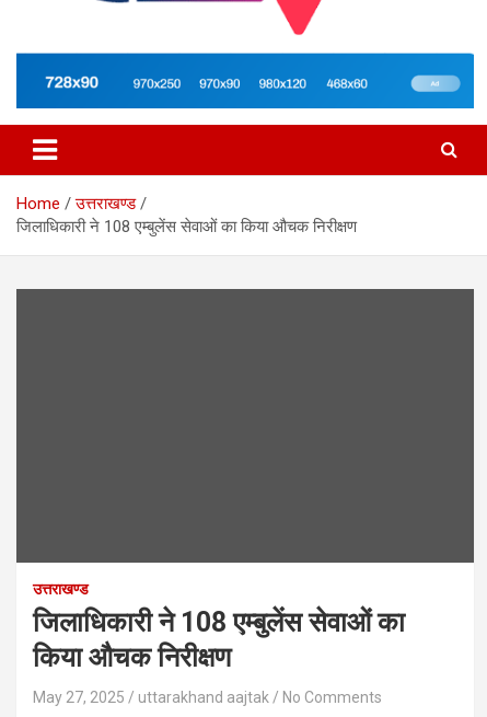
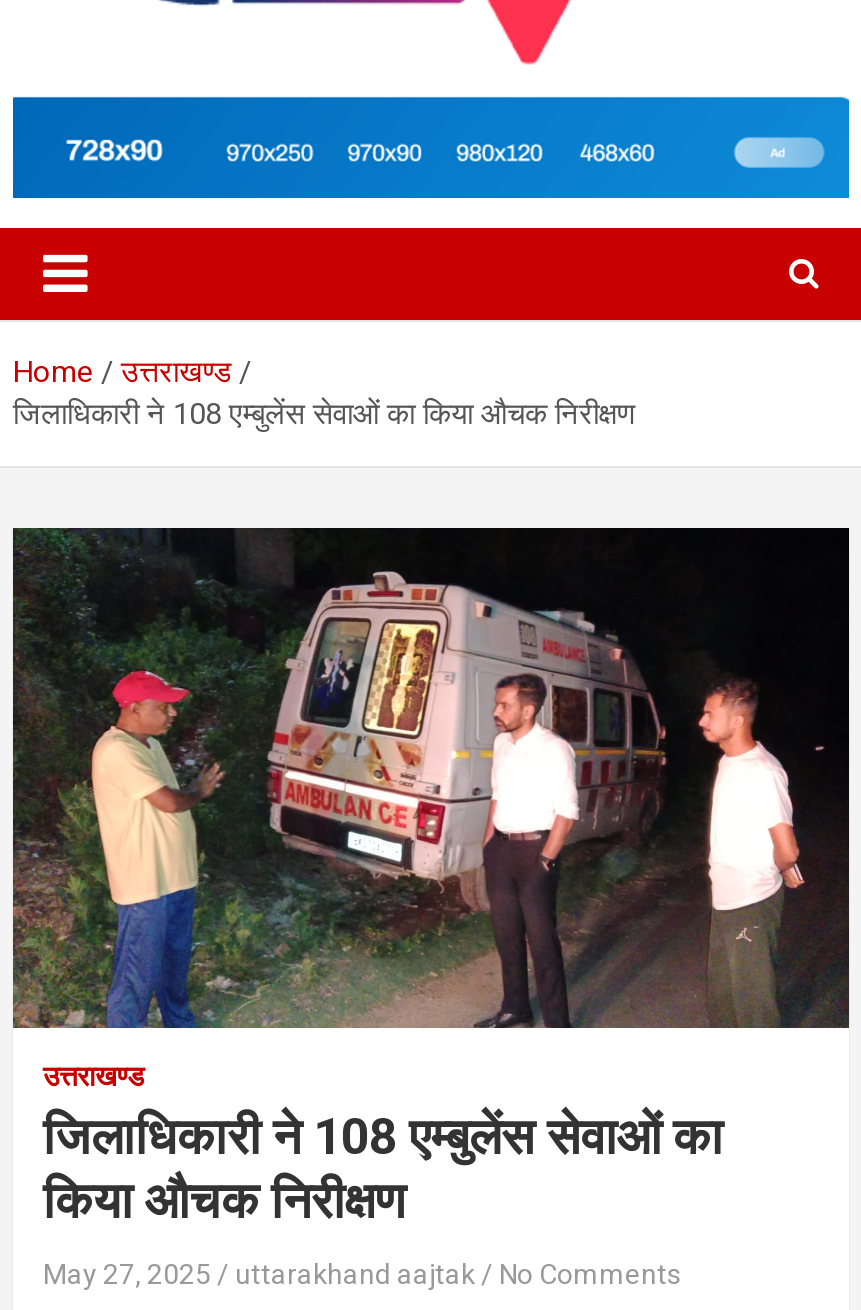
none -> [13,530,847,1028] [image]

